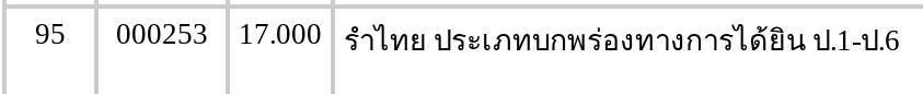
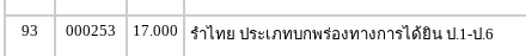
[35,17,900,57] 95 000253 17.000 รำไทย ประเภทบกพร่องทางการได้ยิน ป.1-ป.6 -> [22,21,494,43] 93 000253 17.000 รำไทย ประเภทบกพร่องทางการได้ยิน ป.1-ป.6

